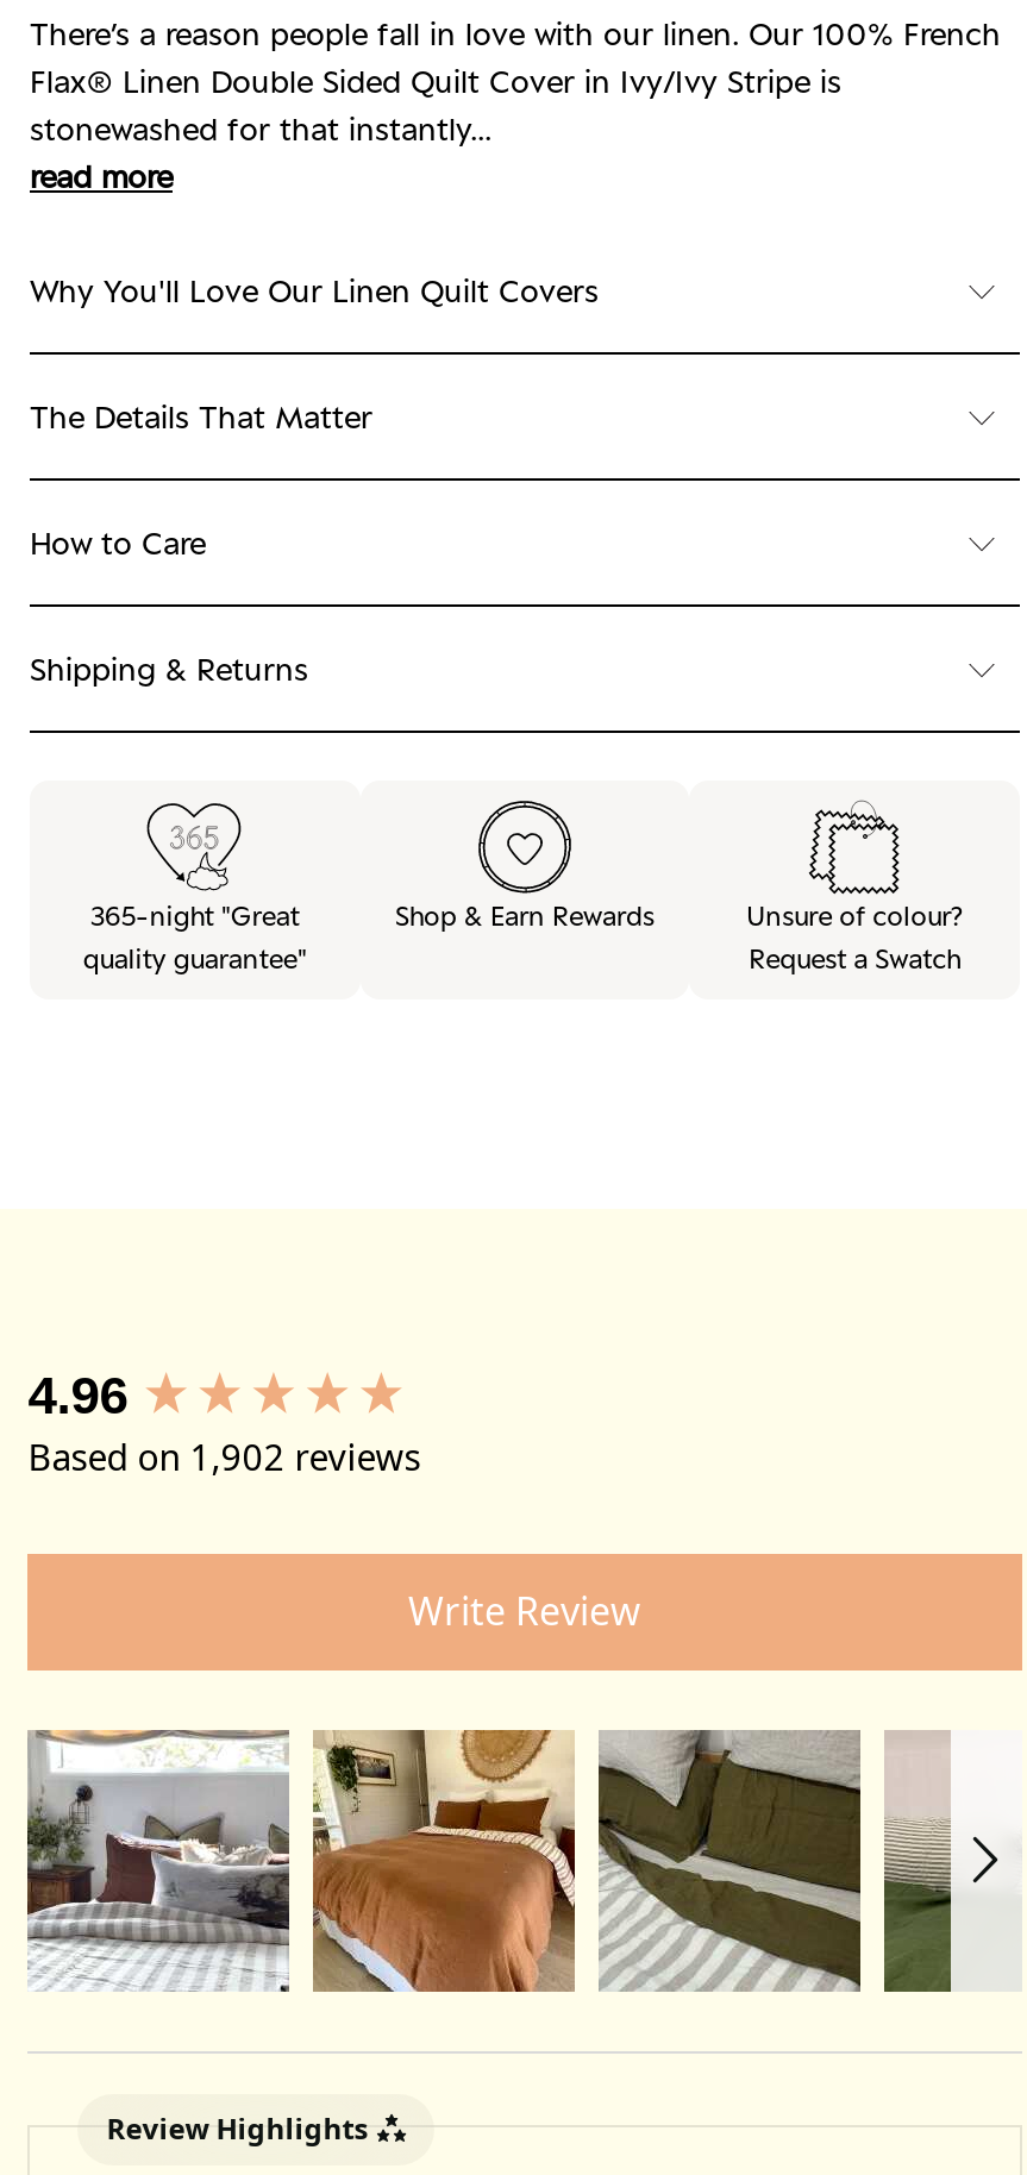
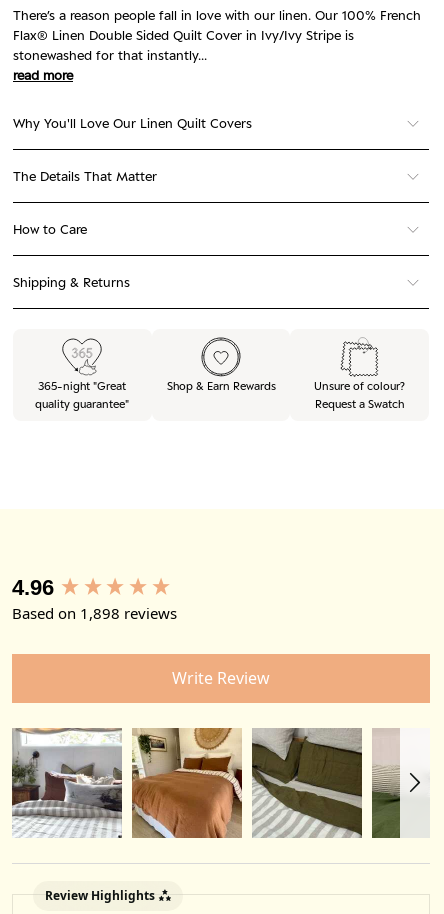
[28,1433,421,1481] Based on 1,902 reviews -> [12,603,177,623] Based on 1,898 reviews

